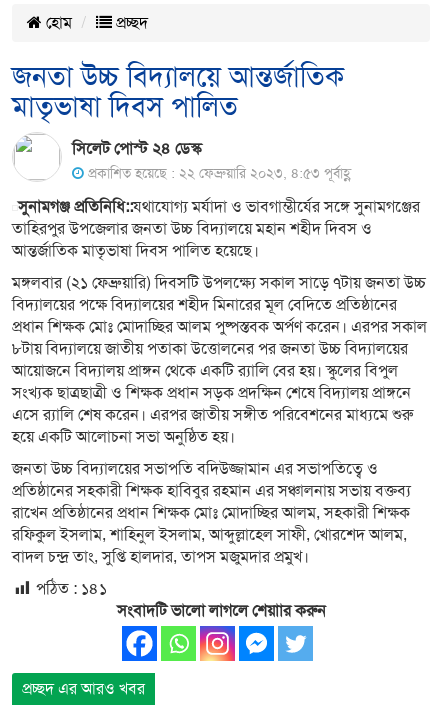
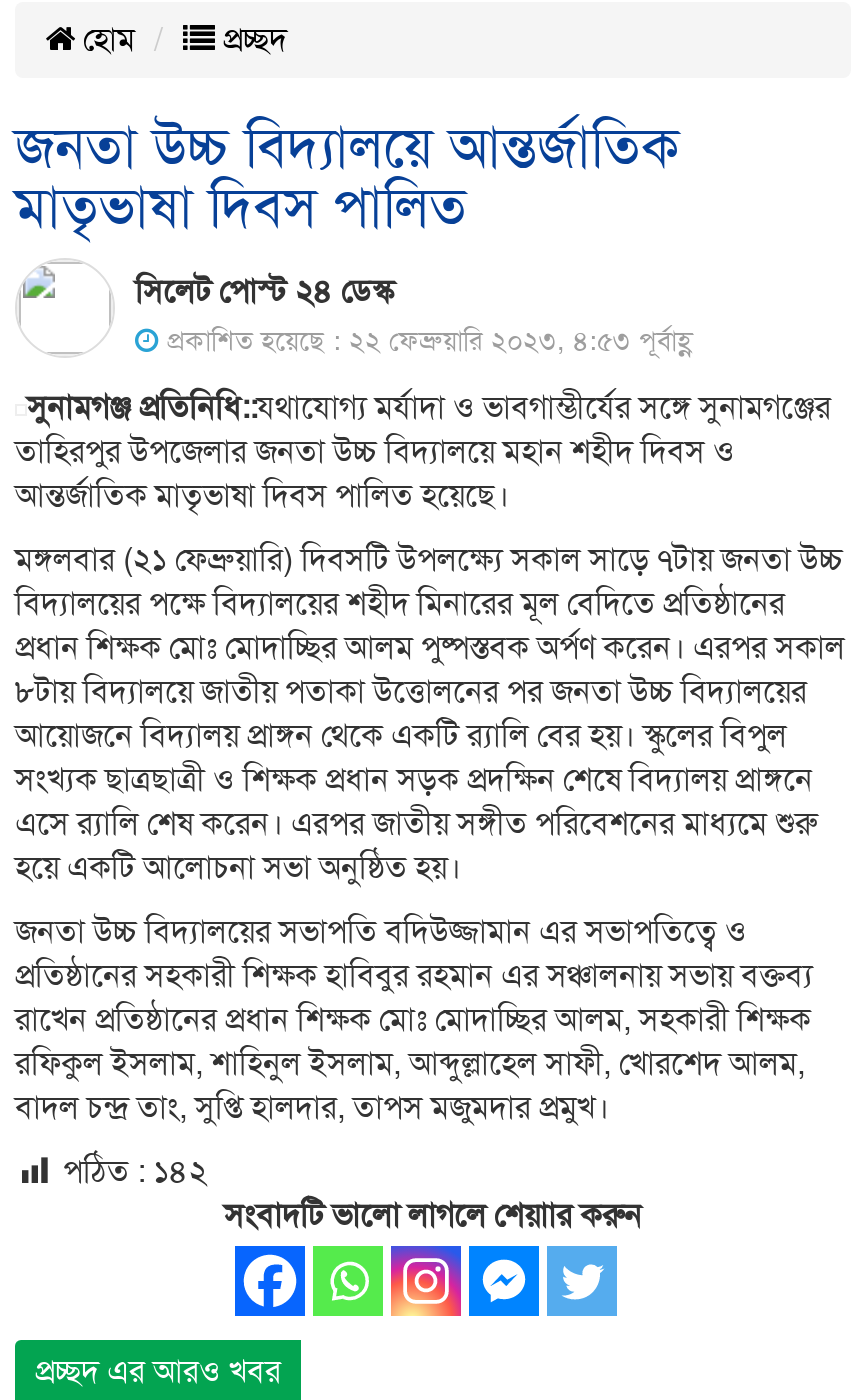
[36,579,107,599] পঠিত : ১৪১ -> [63,1152,207,1192] পঠিত : ১৪২

